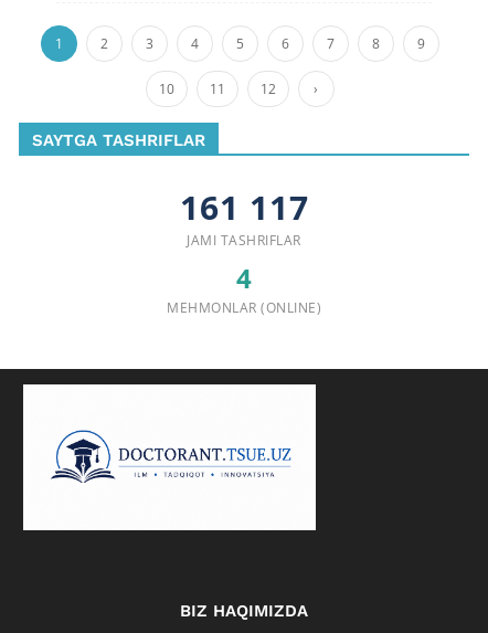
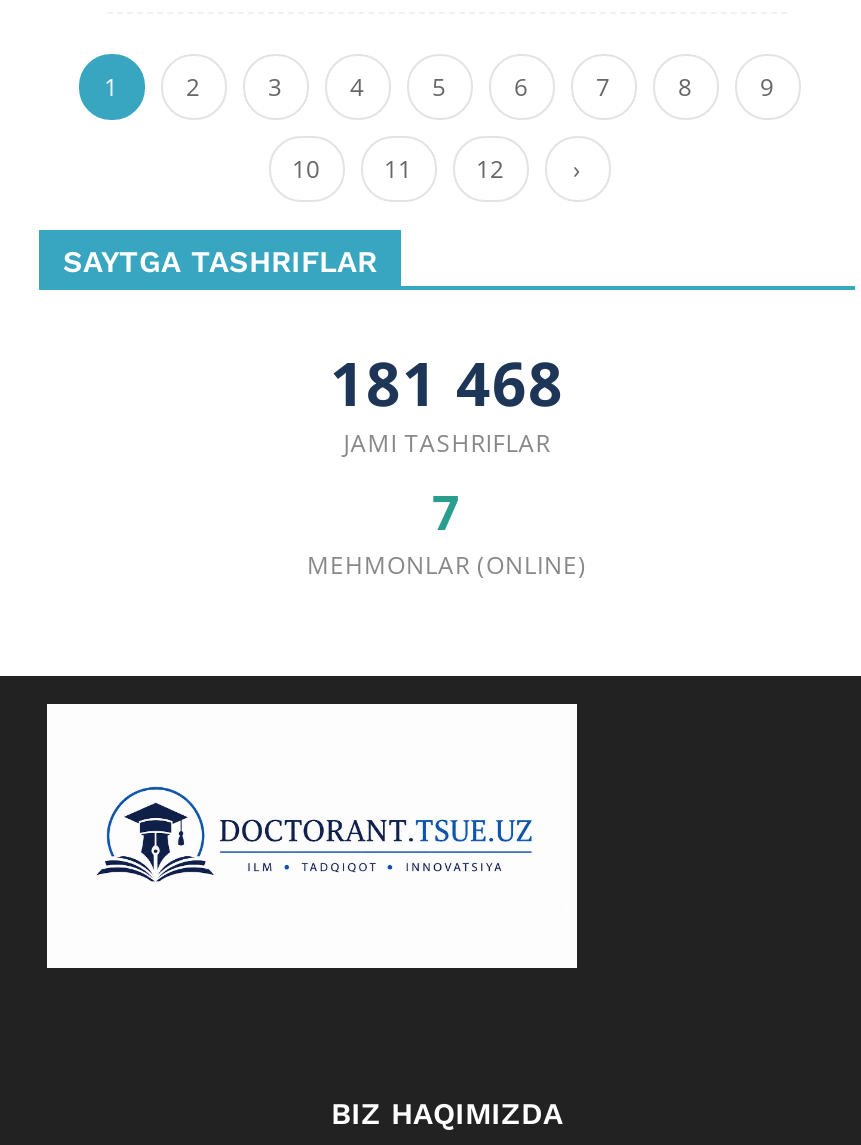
[179,185,309,230] 161 117 -> [330,343,564,425] 181 468
[236,260,252,297] 4 -> [432,479,462,545] 7

